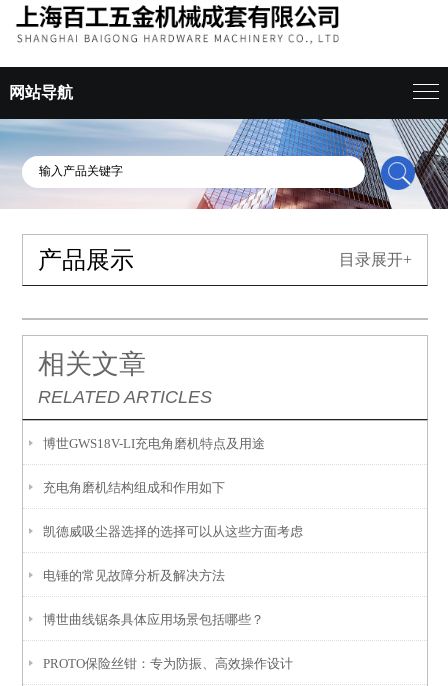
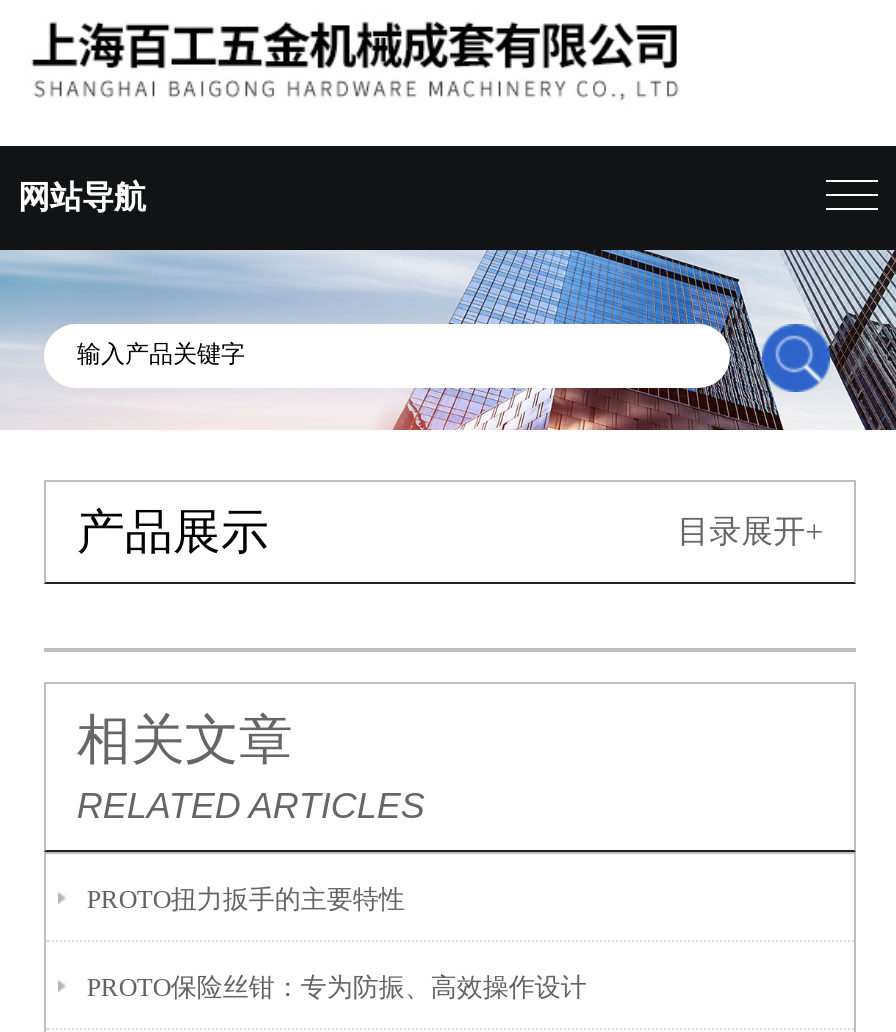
[43,436,303,627] 博世GWS18V-LI充电角磨机特点及用途 | 充电角磨机结构组成和作用如下 | 凯德威吸尘器选择的选择可以从这些方面考虑 | 电锤的常见故障分析及解决方法 | 博世曲线锯条具体应用场景包括哪些？ -> [87,884,405,914] PROTO扭力扳手的主要特性

